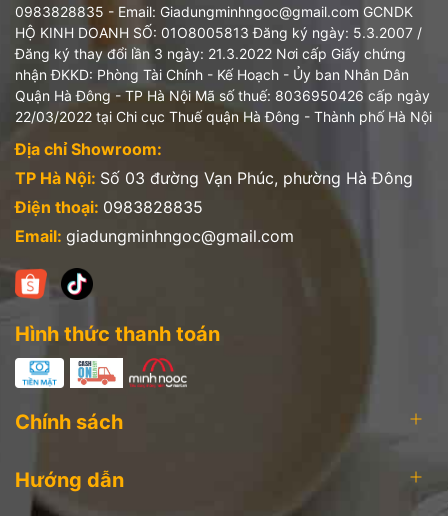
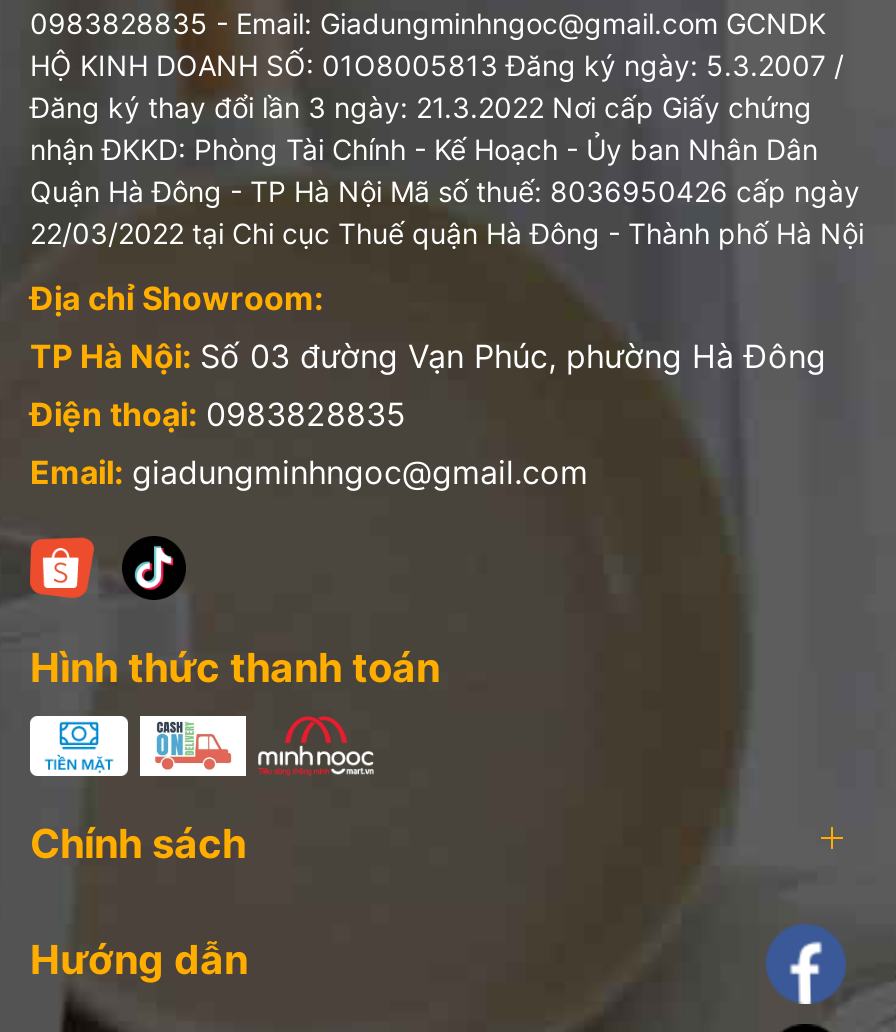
none -> [766,924,846,1006] [image]

